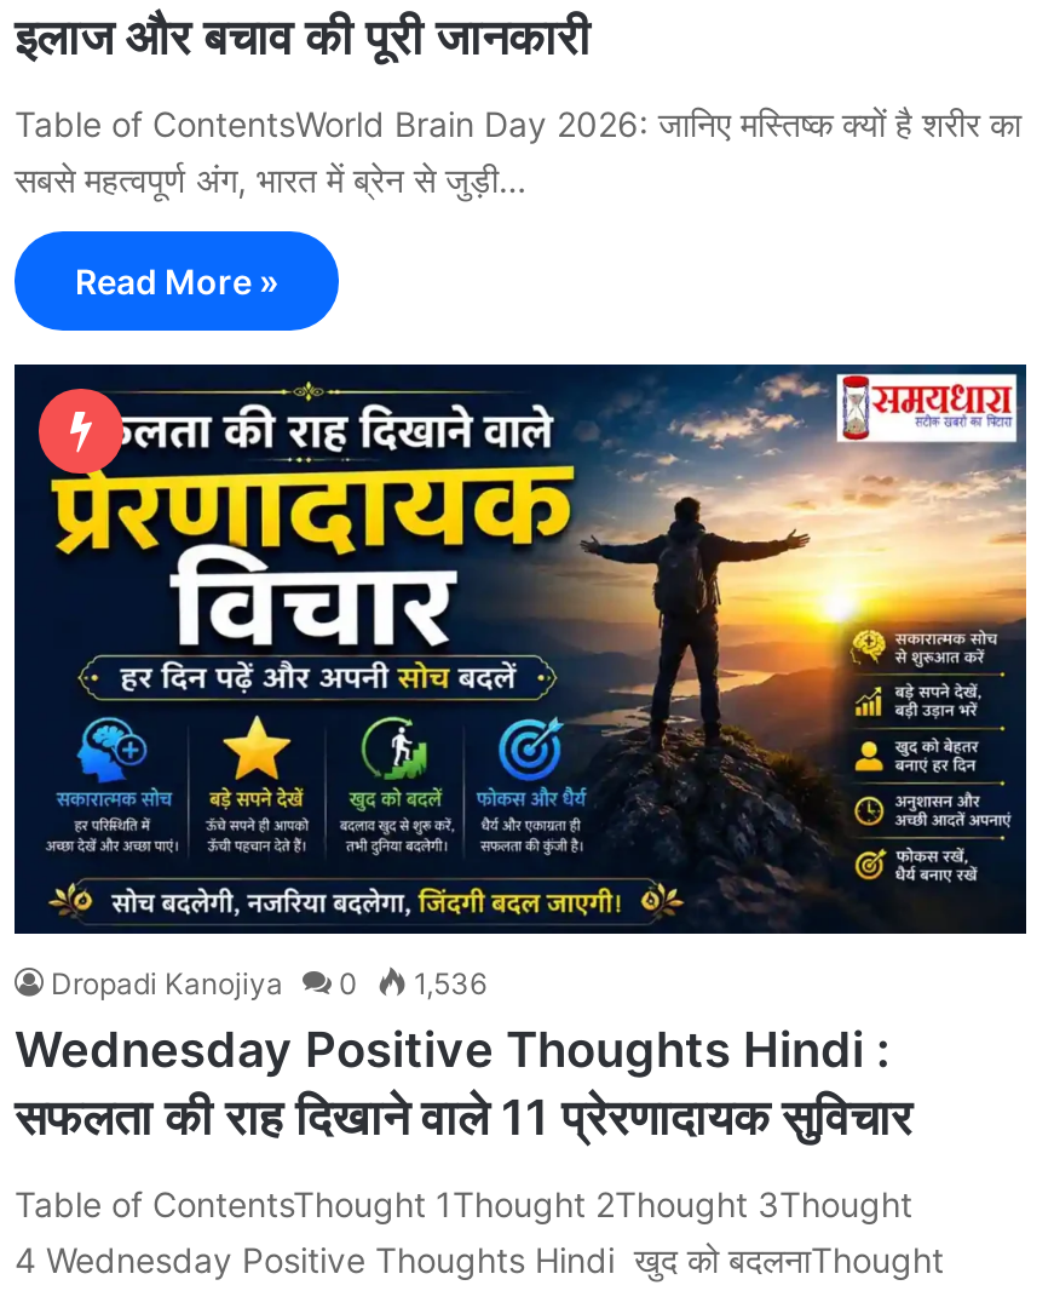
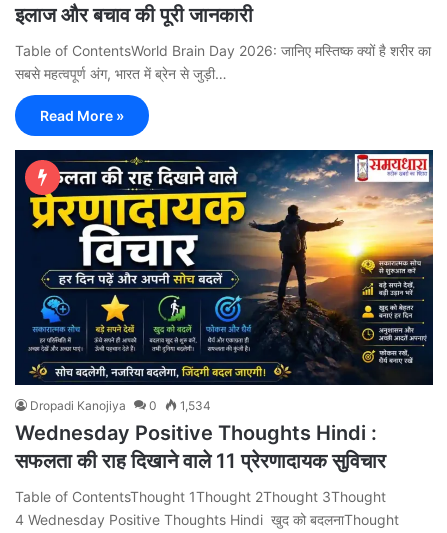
[51,964,486,1001] Dropadi Kanojiya 0 1,536 -> [30,398,211,413] Dropadi Kanojiya 0 1,534

